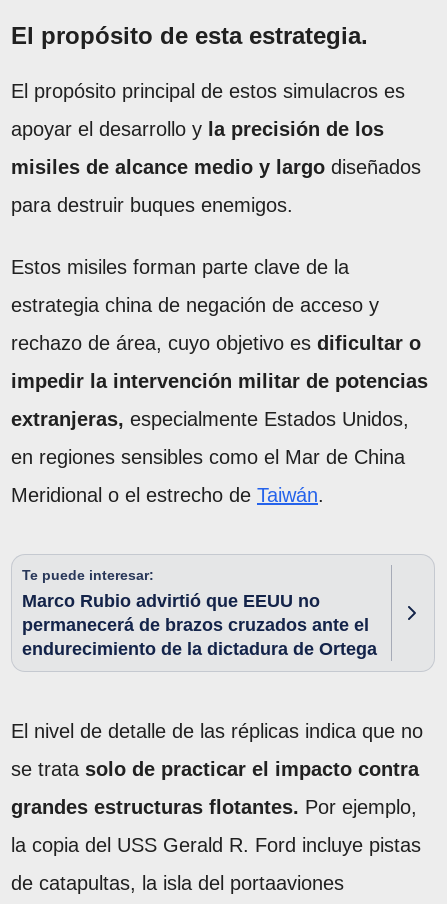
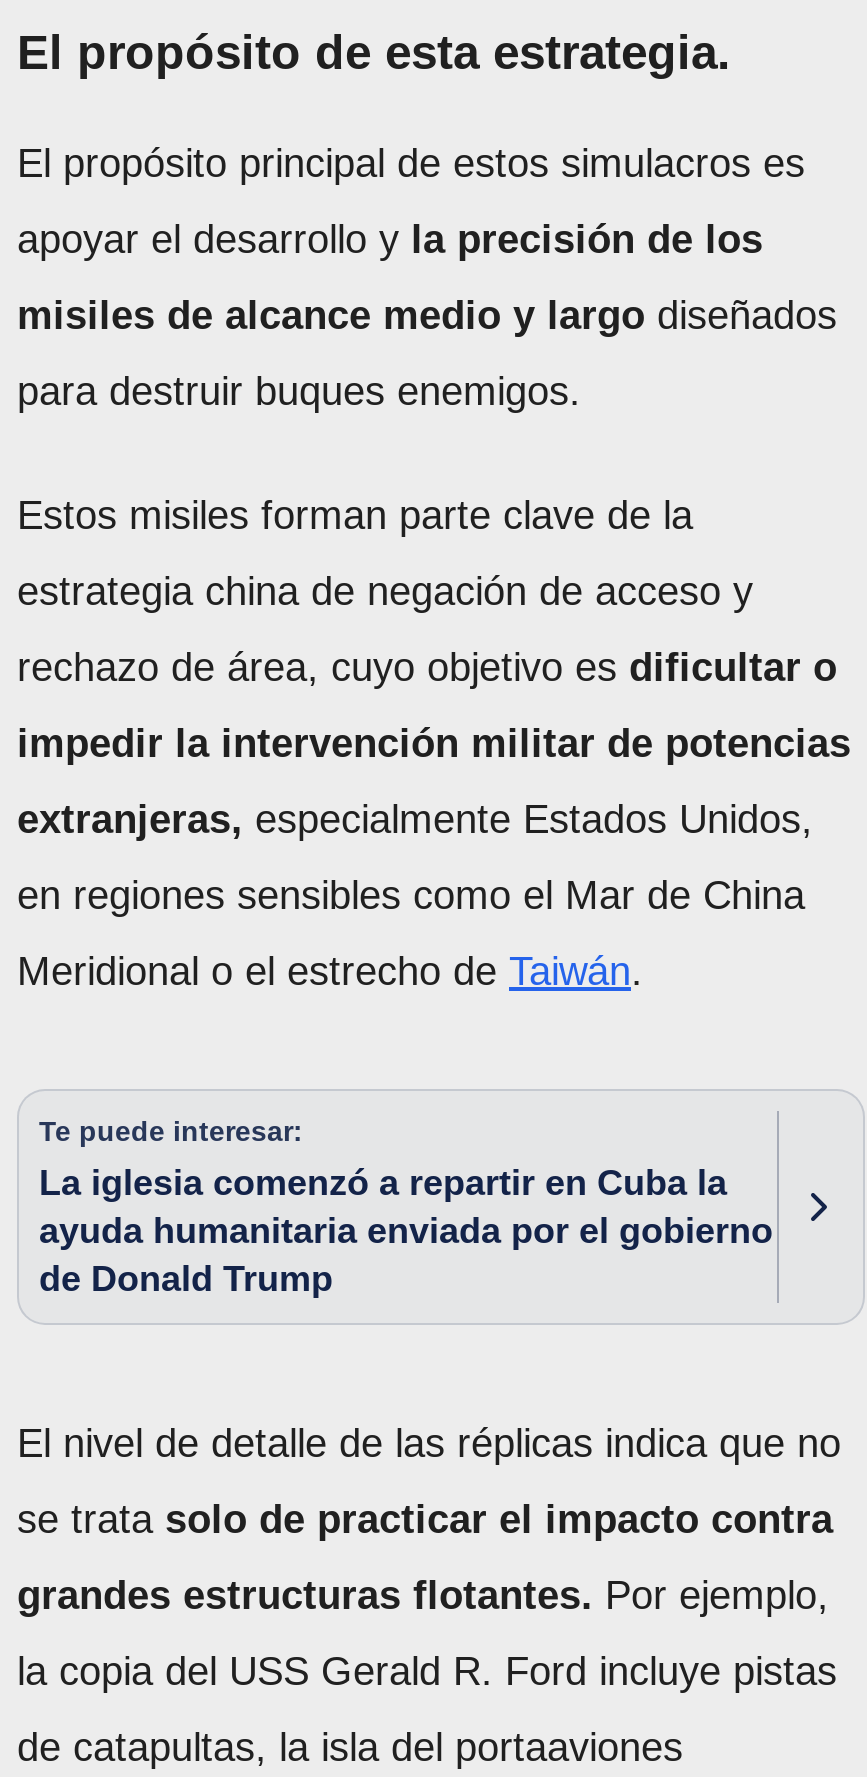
[22,591,377,659] Marco Rubio advirtió que EEUU no | permanecerá de brazos cruzados ante el | endurecimiento de la dictadura de Ortega -> [39,1163,773,1299] La iglesia comenzó a repartir en Cuba la | ayuda humanitaria enviada por el gobierno | de Donald Trump

